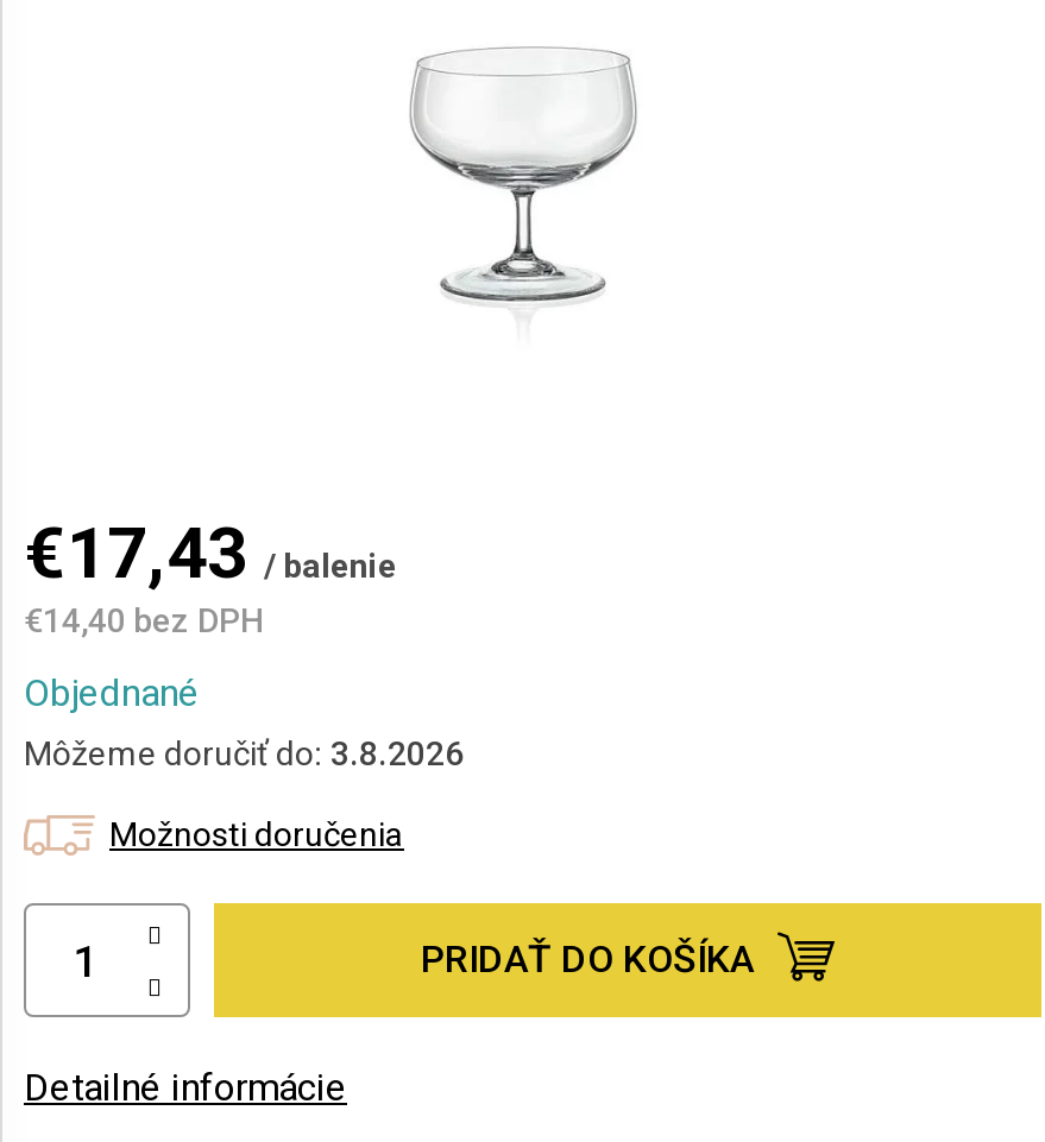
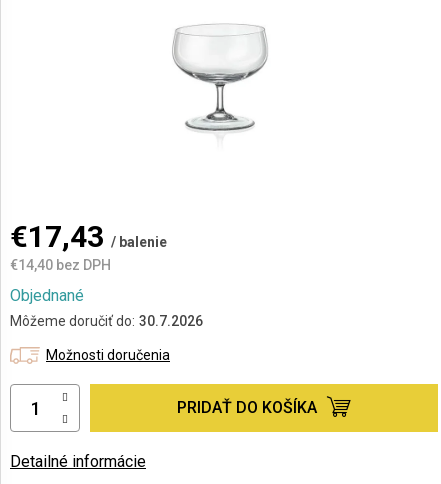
[24,735,464,773] Môžeme doručiť do: 3.8.2026 -> [10,313,203,329] Môžeme doručiť do: 30.7.2026

